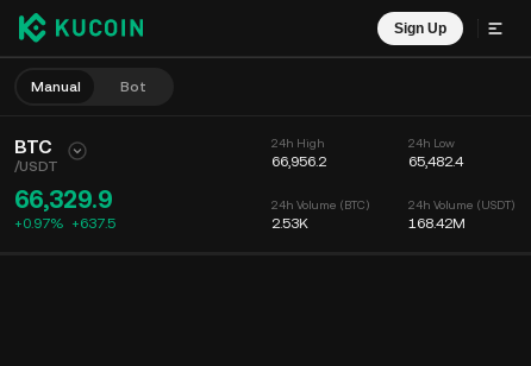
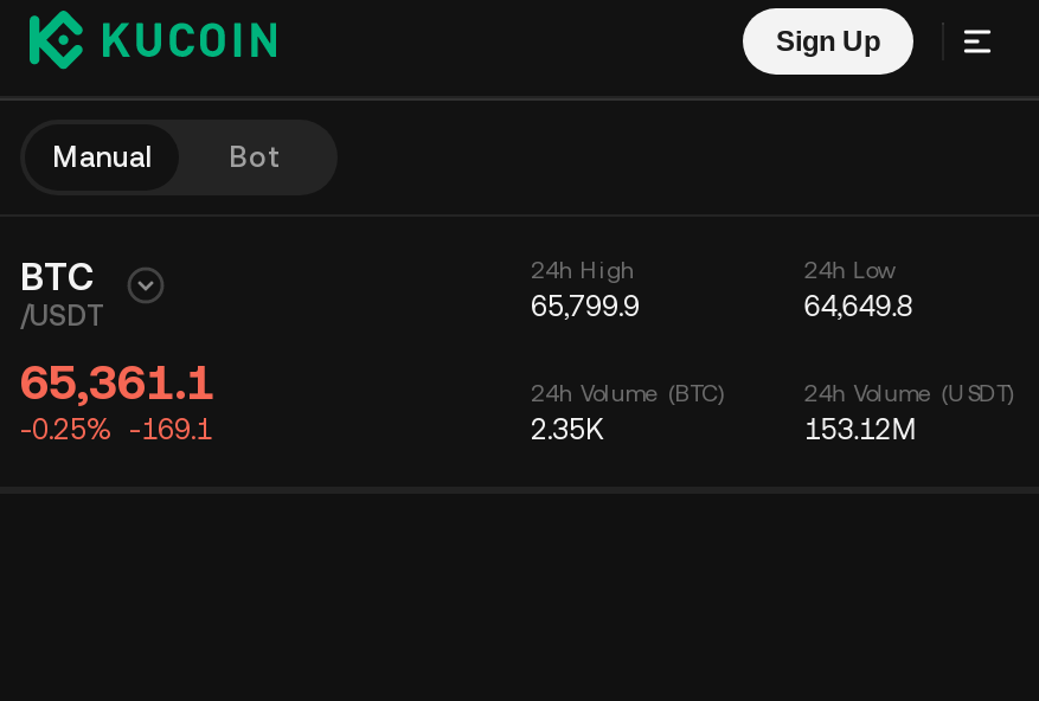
[271,153,326,170] 66,956.2 -> [531,290,640,323] 65,799.9
[408,153,463,170] 65,482.4 -> [804,290,913,323] 64,649.8
[14,185,115,232] 66,329.9 | +0.97% +637.5 -> [20,354,214,446] 65,361.1 | -0.25% -169.1
[271,215,308,232] 2.53K -> [531,413,604,446] 2.35K
[408,215,465,232] 168.42M -> [804,413,917,446] 153.12M

